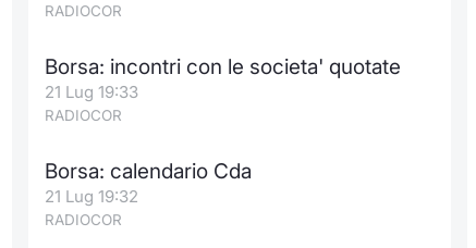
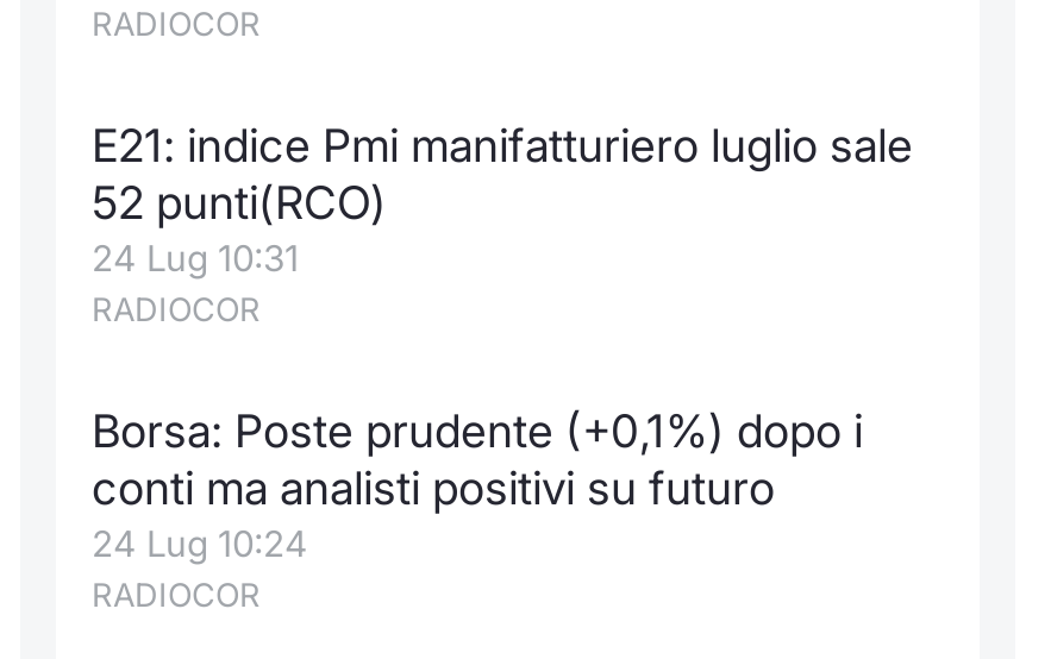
[45,54,401,102] Borsa: incontri con le societa' quotate | 21 Lug 19:33 -> [92,119,913,281] E21: indice Pmi manifatturiero luglio sale | 52 punti(RCO) | 24 Lug 10:31
[45,159,252,207] Borsa: calendario Cda | 21 Lug 19:32 -> [92,404,863,566] Borsa: Poste prudente (+0,1%) dopo i | conti ma analisti positivi su futuro | 24 Lug 10:24

